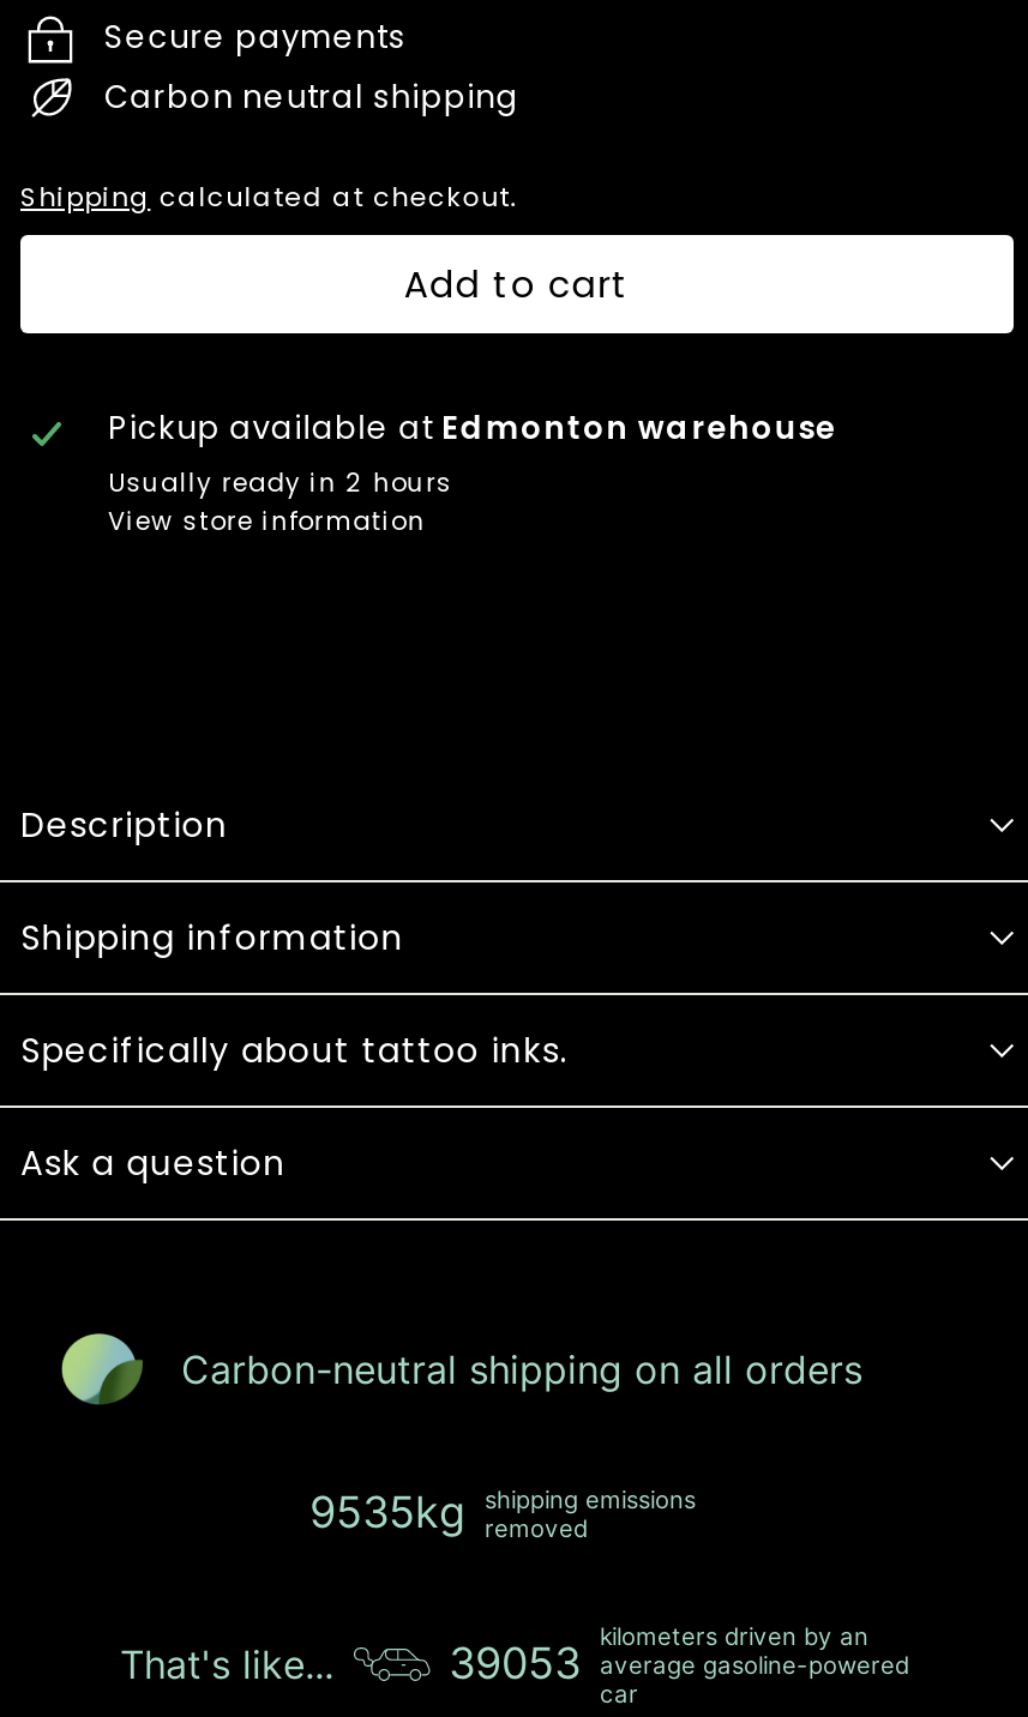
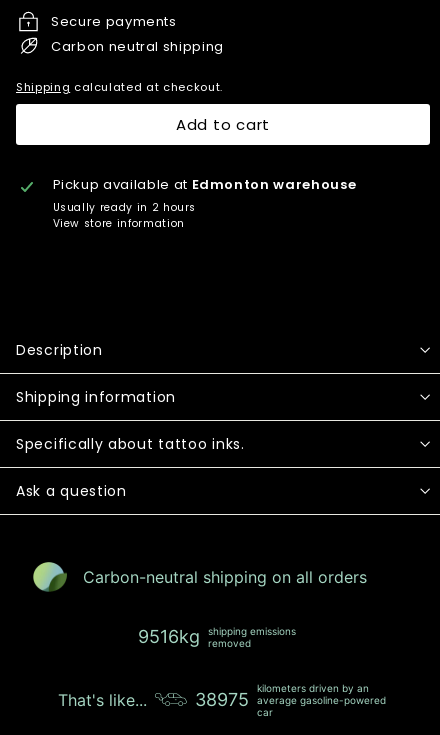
[309,1484,696,1542] 9535kg shipping emissions removed -> [138,624,296,648] 9516kg shipping emissions removed
[449,1638,909,1688] 39053 average gasoline-powered -> [195,688,386,709] 38975 average gasoline-powered

